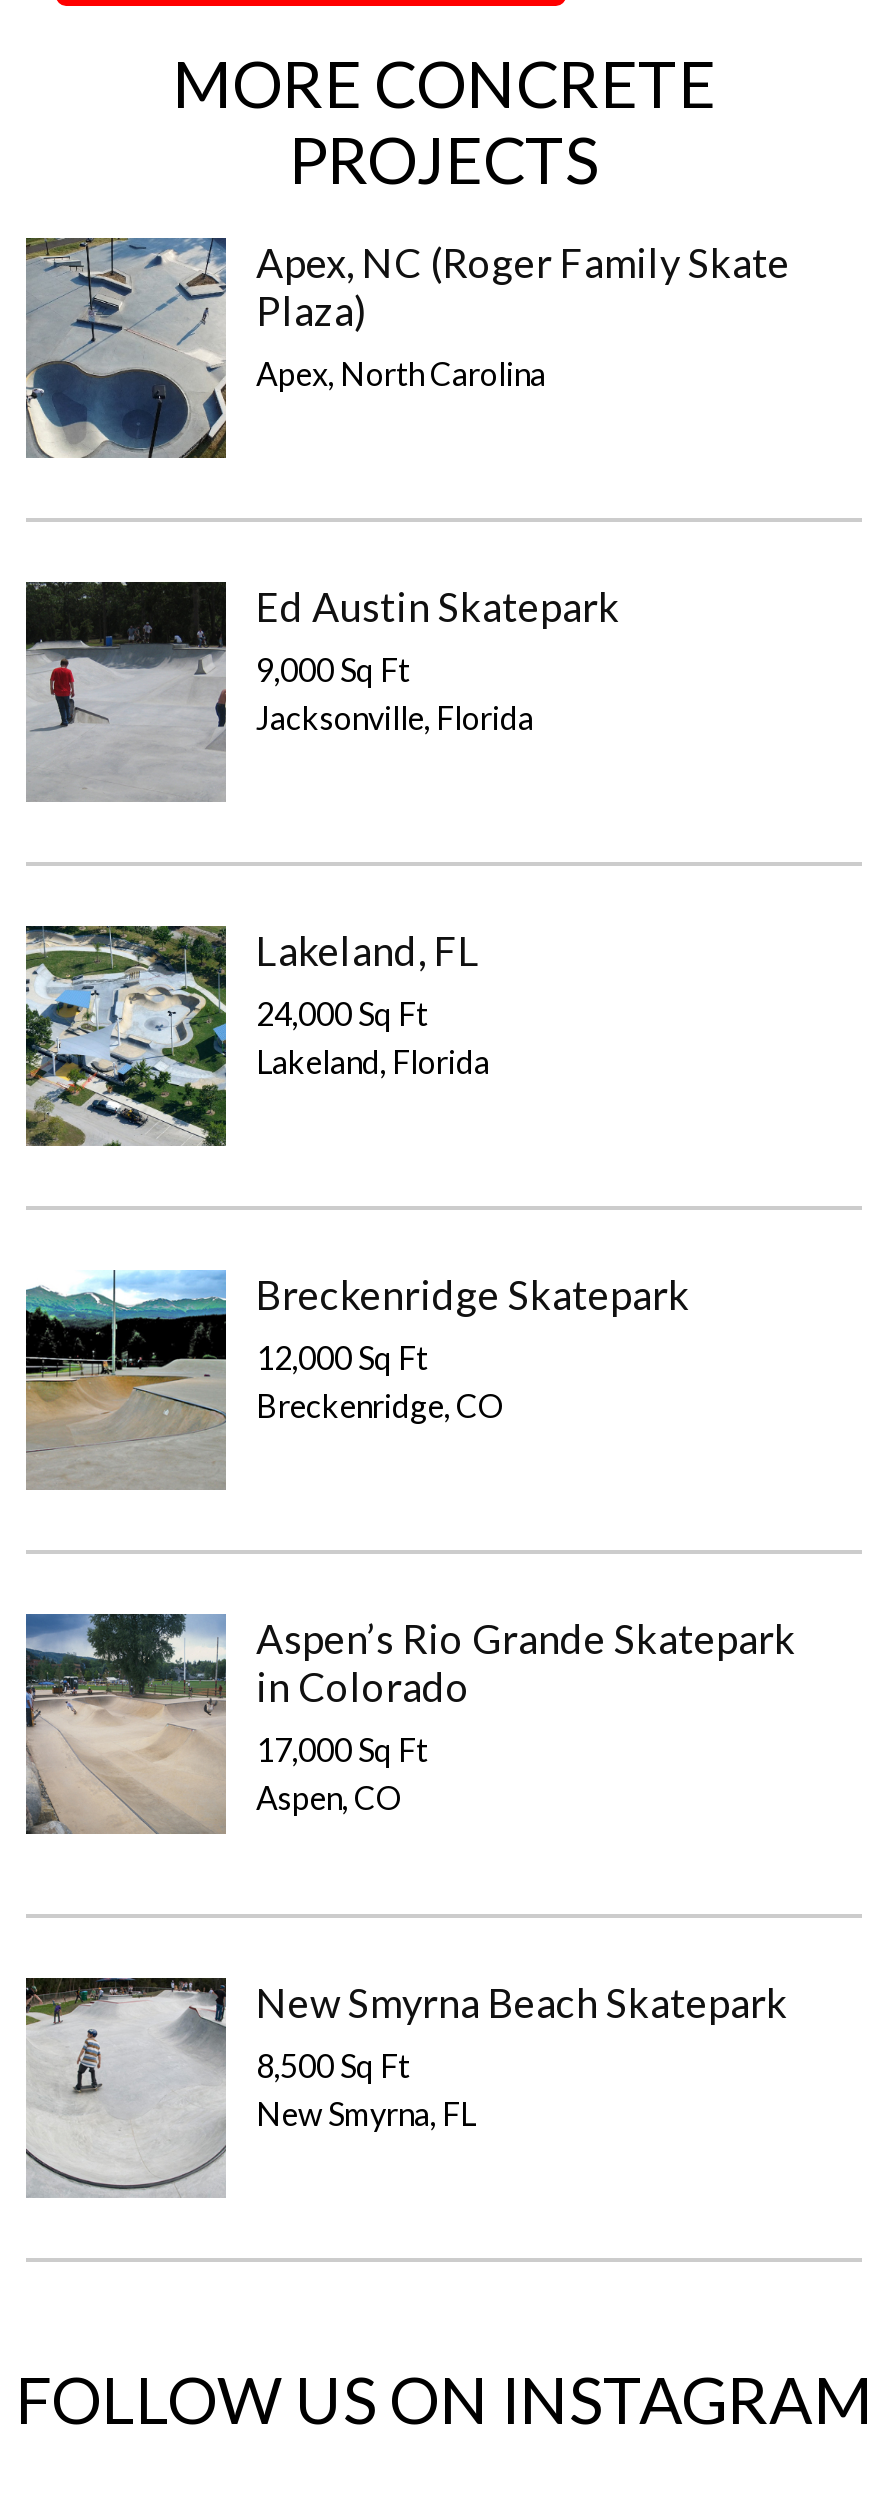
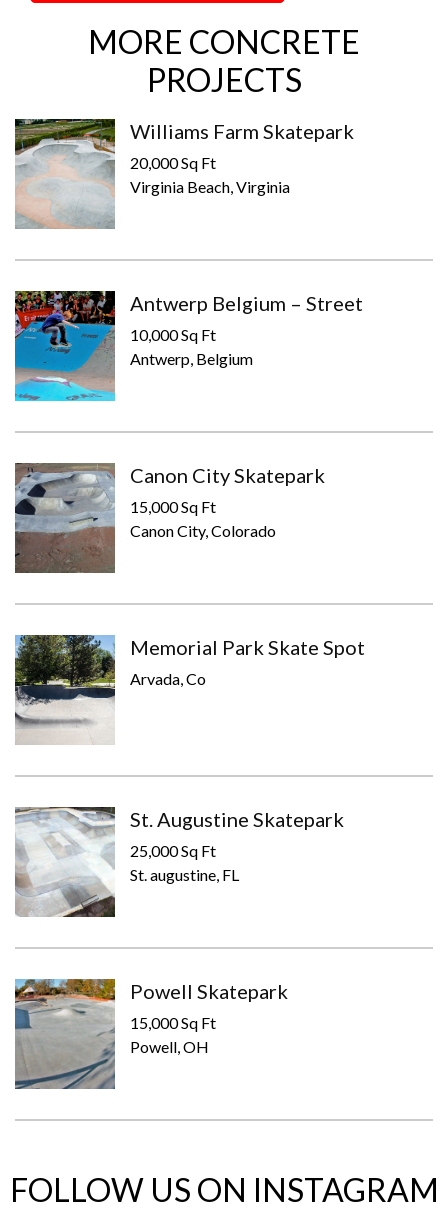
[26,236,790,458] [image] | Apex, NC (Roger Family Skate | Plaza) | Apex, North Carolina -> [14,118,354,229] [image] | Williams Farm Skatepark | 20,000 Sq Ft | Virginia Beach, Virginia
[24,582,620,802] [image] | Ed Austin Skatepark | 9,000 Sq Ft | Jacksonville, Florida -> [14,290,363,402] [image] | Antwerp Belgium – Street | 10,000 Sq Ft | Antwerp, Belgium
[26,924,490,1146] [image] | Lakeland, FL | 24,000 Sq Ft | Lakeland, Florida -> [15,462,325,573] [image] | Canon City Skatepark | 15,000 Sq Ft | Canon City, Colorado
[26,1270,690,1490] [image] | Breckenridge Skatepark | 12,000 Sq Ft | Breckenridge, CO -> [14,634,365,744] [image] | Memorial Park Skate Spot | Arvada, Co
[24,1612,796,1834] [image] | Aspen’s Rio Grande Skatepark | in Colorado | 17,000 Sq Ft | Aspen, CO -> [15,806,344,917] [image] | St. Augustine Skatepark | 25,000 Sq Ft | St. augustine, FL
[26,1976,788,2196] [image] | New Smyrna Beach Skatepark | 8,500 Sq Ft | New Smyrna, FL -> [15,978,288,1089] [image] | Powell Skatepark | 15,000 Sq Ft | Powell, OH

